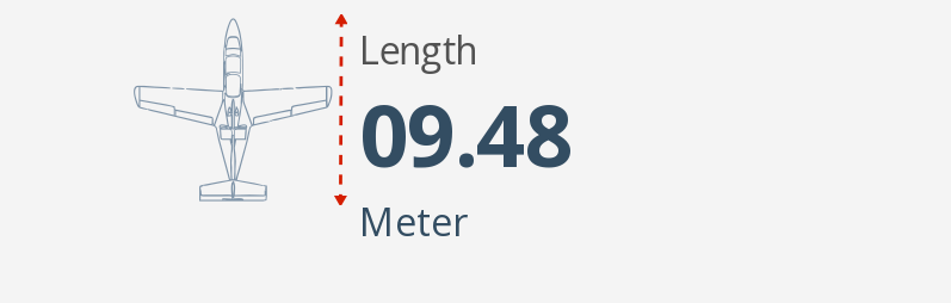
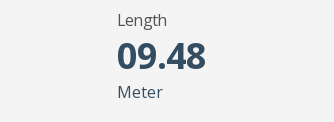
[132,11,350,209] [image] -> none

